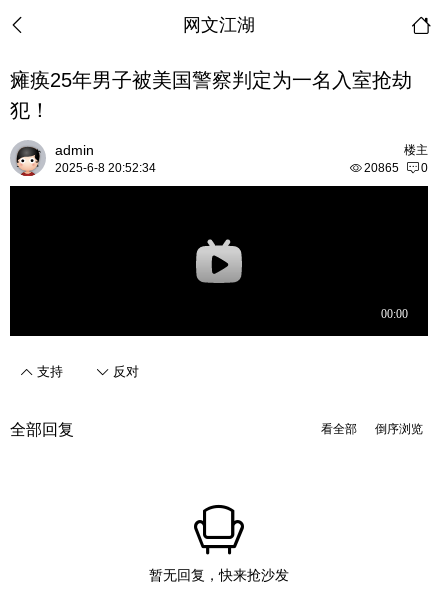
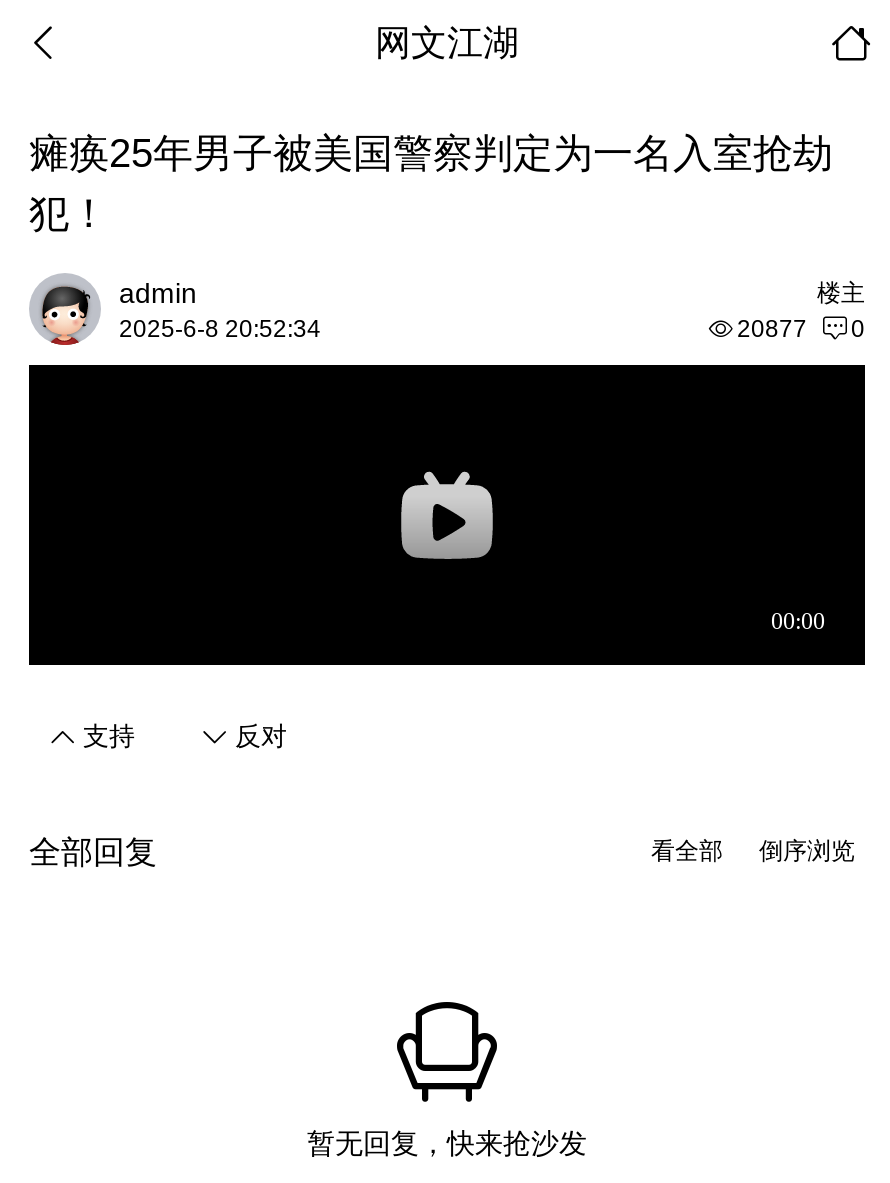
[364,161,428,175] 20865 0 -> [737,315,865,343] 20877 0

